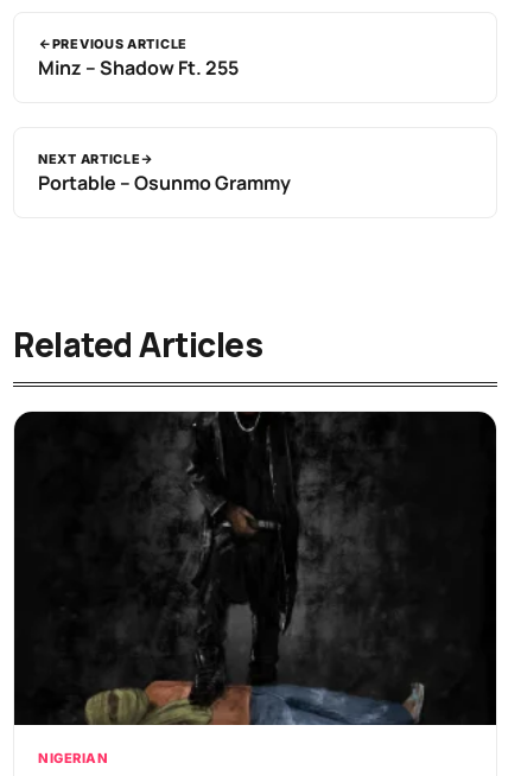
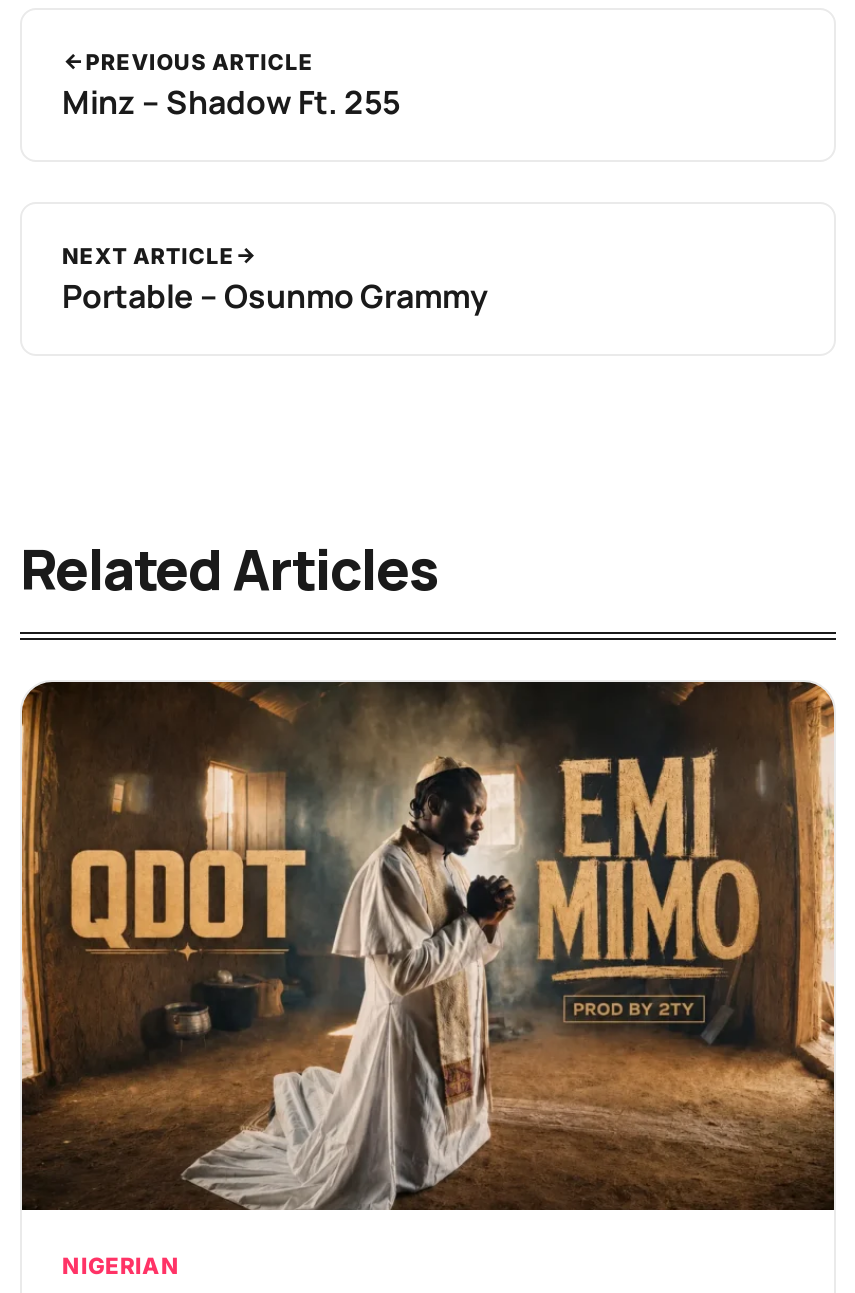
[13,411,497,726] [image] -> [20,680,836,1212] [image]

